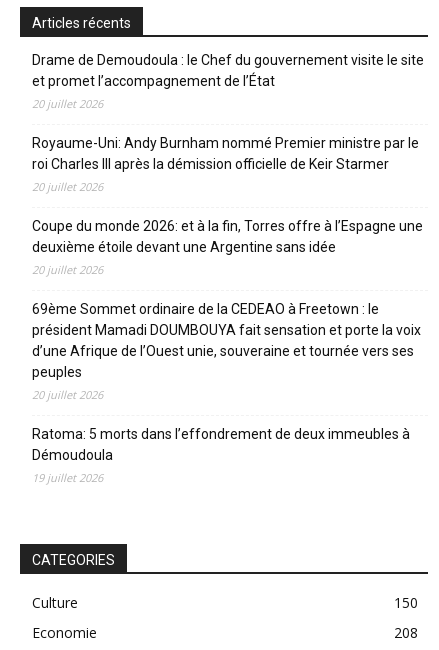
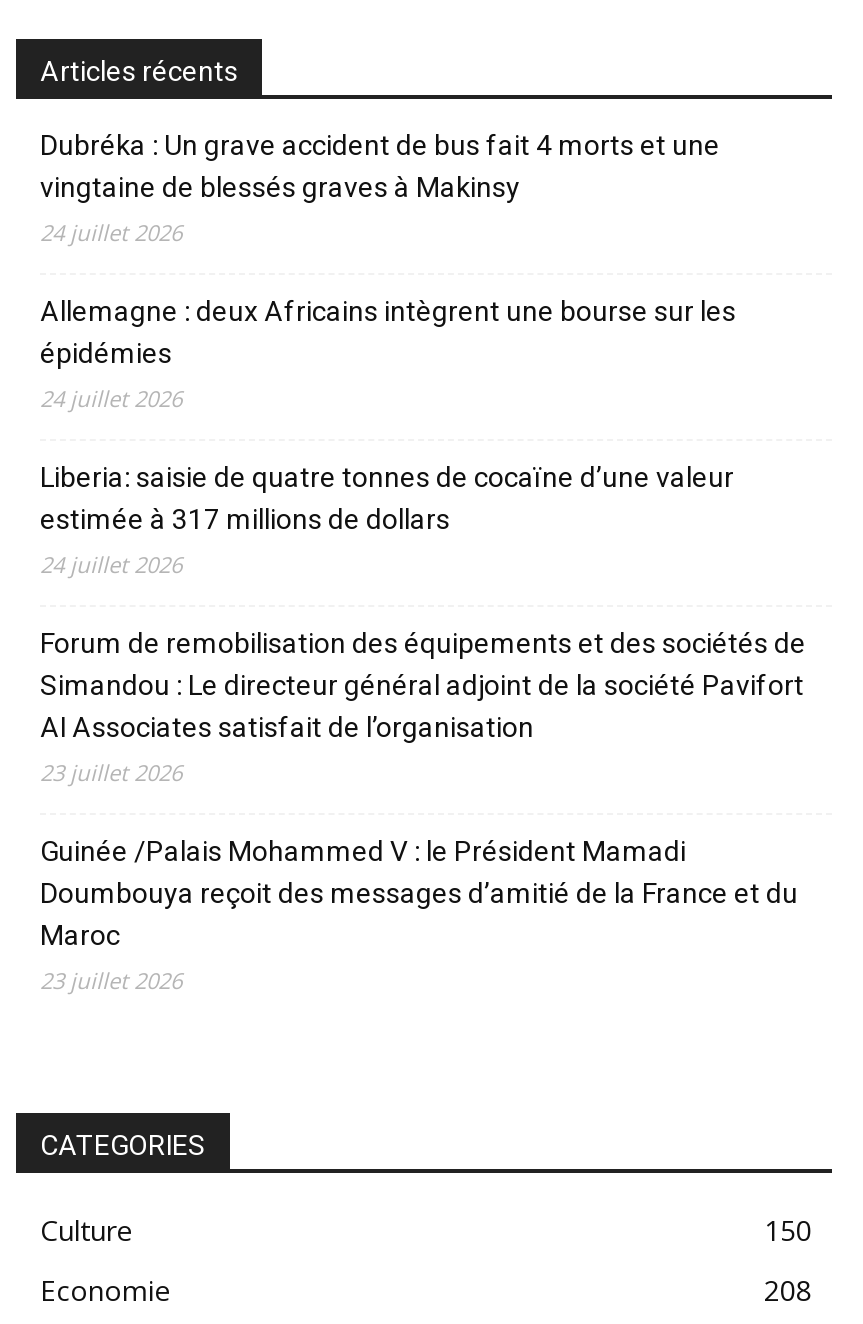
[32,52,424,111] Drame de Demoudoula : le Chef du gouvernement visite le site | et promet l’accompagnement de l’État | 20 juillet 2026 -> [40,129,720,247] Dubréka : Un grave accident de bus fait 4 morts et une | vingtaine de blessés graves à Makinsy | 24 juillet 2026
[32,135,419,194] Royaume-Uni: Andy Burnham nommé Premier ministre par le | roi Charles III après la démission officielle de Keir Starmer | 20 juillet 2026 -> [40,295,736,413] Allemagne : deux Africains intègrent une bourse sur les | épidémies | 24 juillet 2026
[32,218,423,277] Coupe du monde 2026: et à la fin, Torres offre à l’Espagne une | deuxième étoile devant une Argentine sans idée | 20 juillet 2026 -> [40,461,734,579] Liberia: saisie de quatre tonnes de cocaïne d’une valeur | estimée à 317 millions de dollars | 24 juillet 2026
[32,301,421,402] 69ème Sommet ordinaire de la CEDEAO à Freetown : le | président Mamadi DOUMBOUYA fait sensation et porte la voix | d’une Afrique de l’Ouest unie, souveraine et tournée vers ses | peuples | 20 juillet 2026 -> [40,627,806,787] Forum de remobilisation des équipements et des sociétés de | Simandou : Le directeur général adjoint de la société Pavifort | AI Associates satisfait de l’organisation | 23 juillet 2026
[32,426,410,485] Ratoma: 5 morts dans l’effondrement de deux immeubles à | Démoudoula | 19 juillet 2026 -> [40,835,798,995] Guinée /Palais Mohammed V : le Président Mamadi | Doumbouya reçoit des messages d’amitié de la France et du | Maroc | 23 juillet 2026

